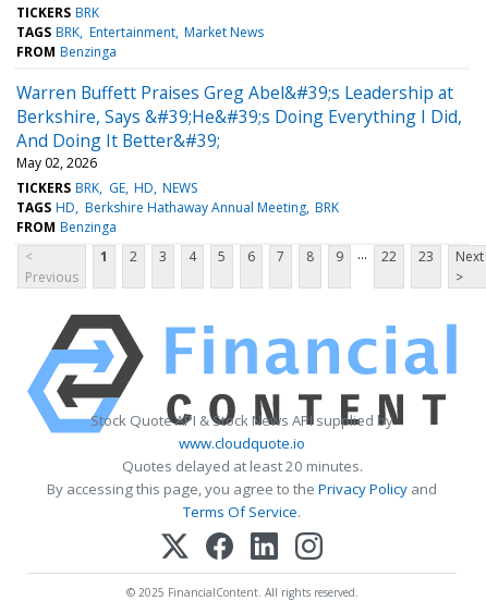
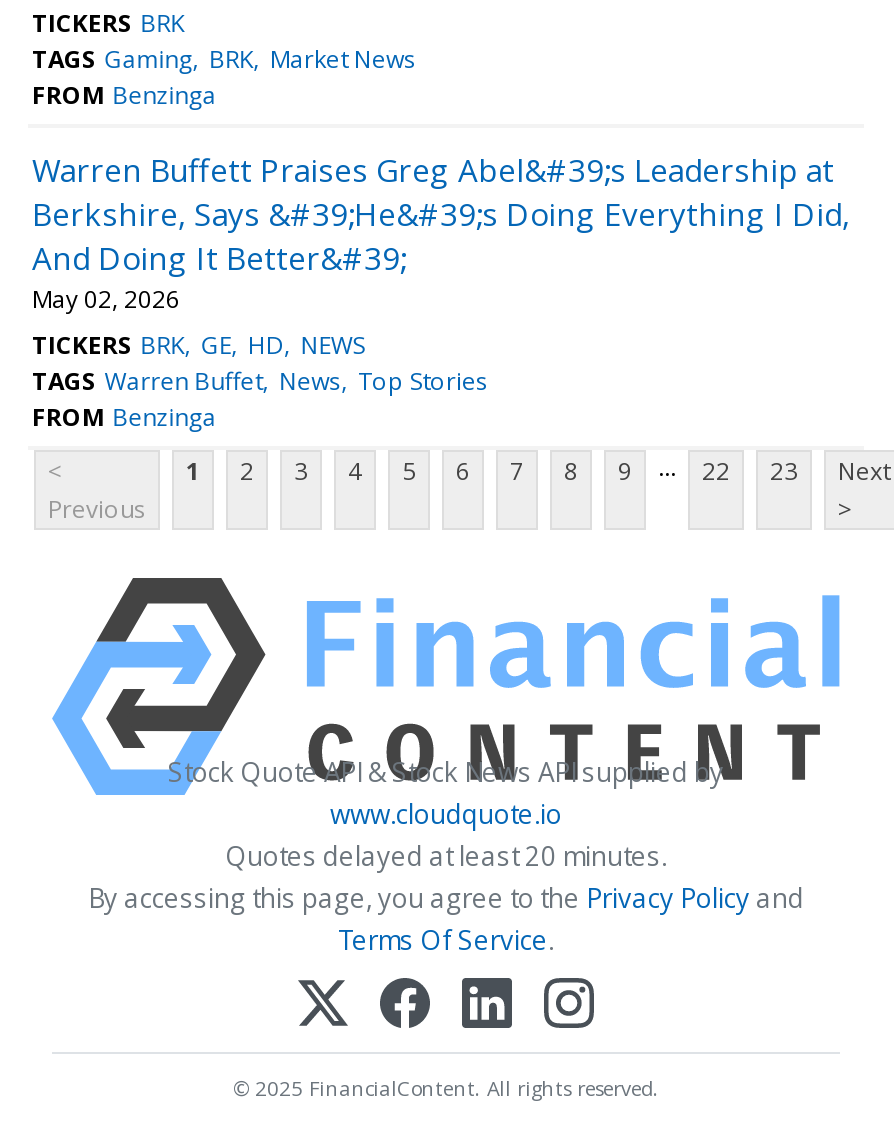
[16,23,264,41] TAGS BRK Entertainment Market News -> [32,42,416,76] TAGS Gaming BRK Market News
[16,198,339,216] TAGS HD Berkshire Hathaway Annual Meeting BRK -> [32,364,488,398] TAGS Warren Buffet News Top Stories

